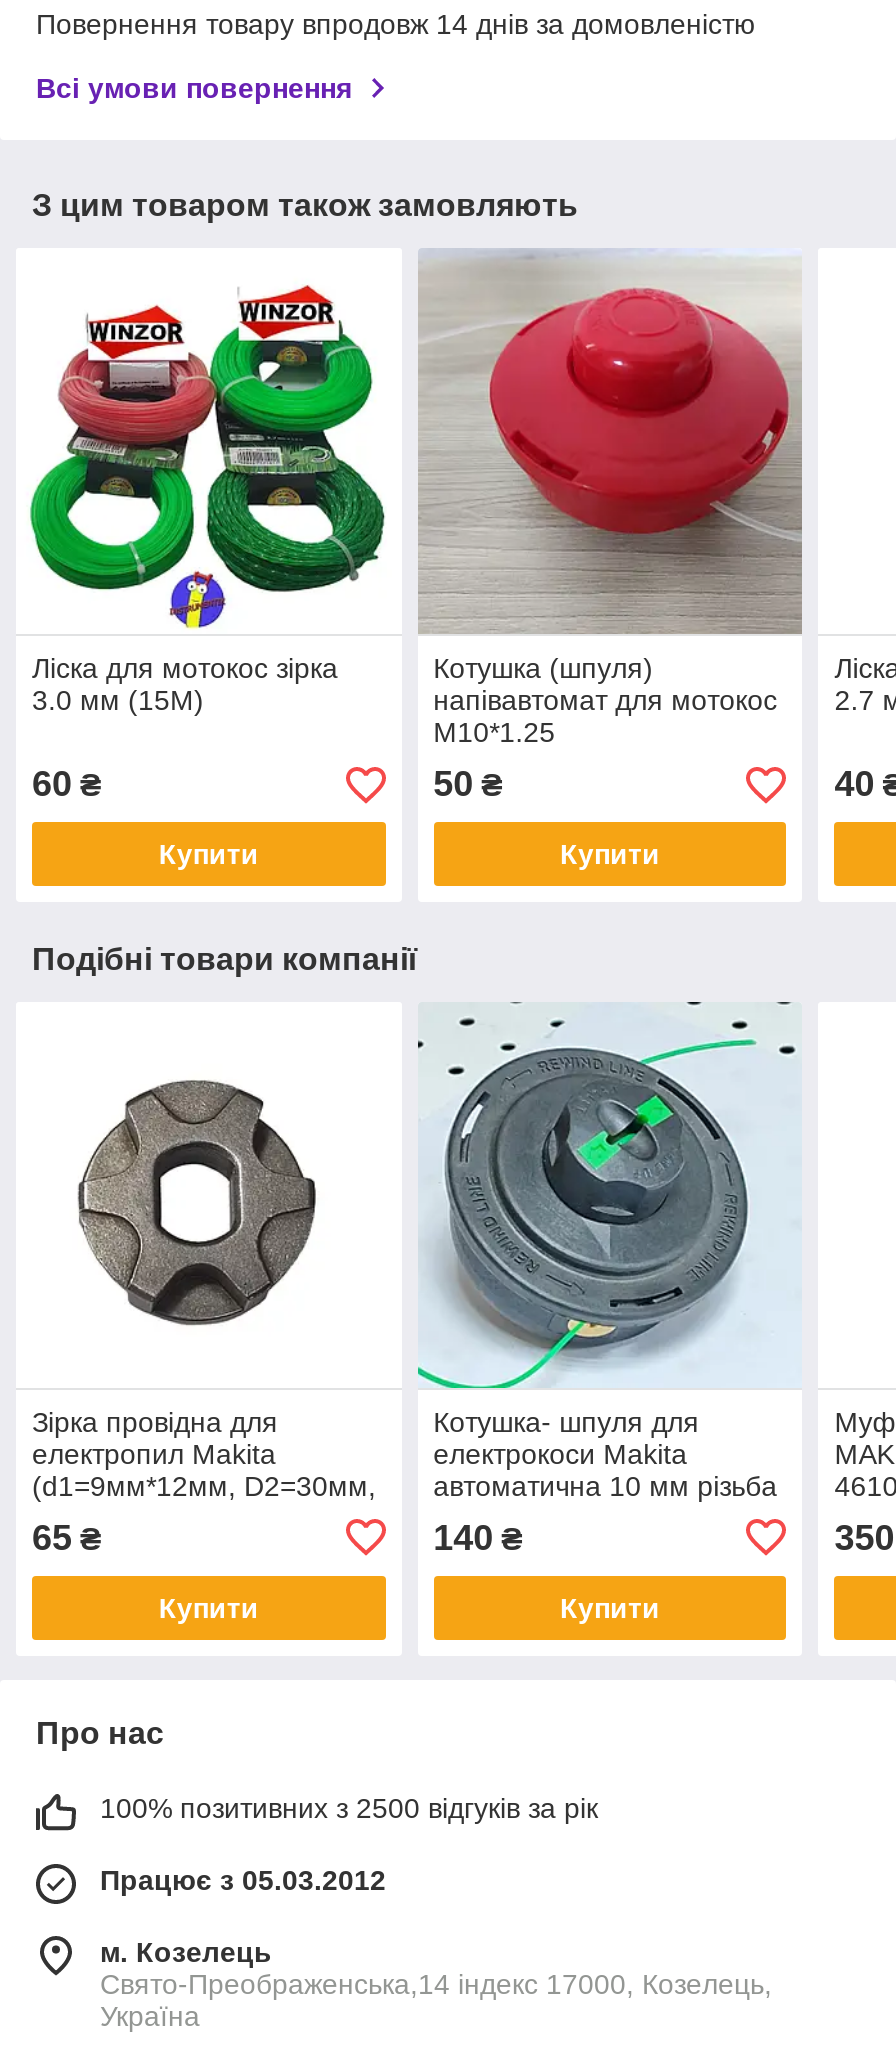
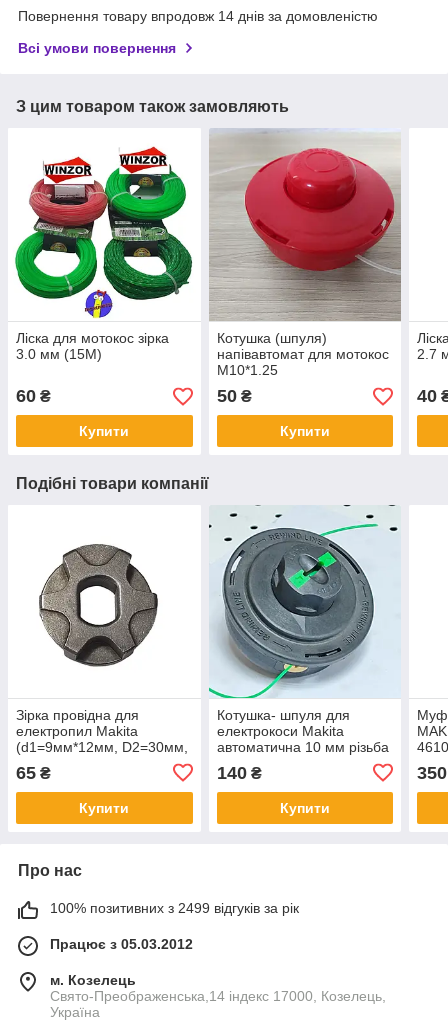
[100,1791,598,1823] 100% позитивних з 2500 відгуків за рік -> [50,900,299,916] 100% позитивних з 2499 відгуків за рік

